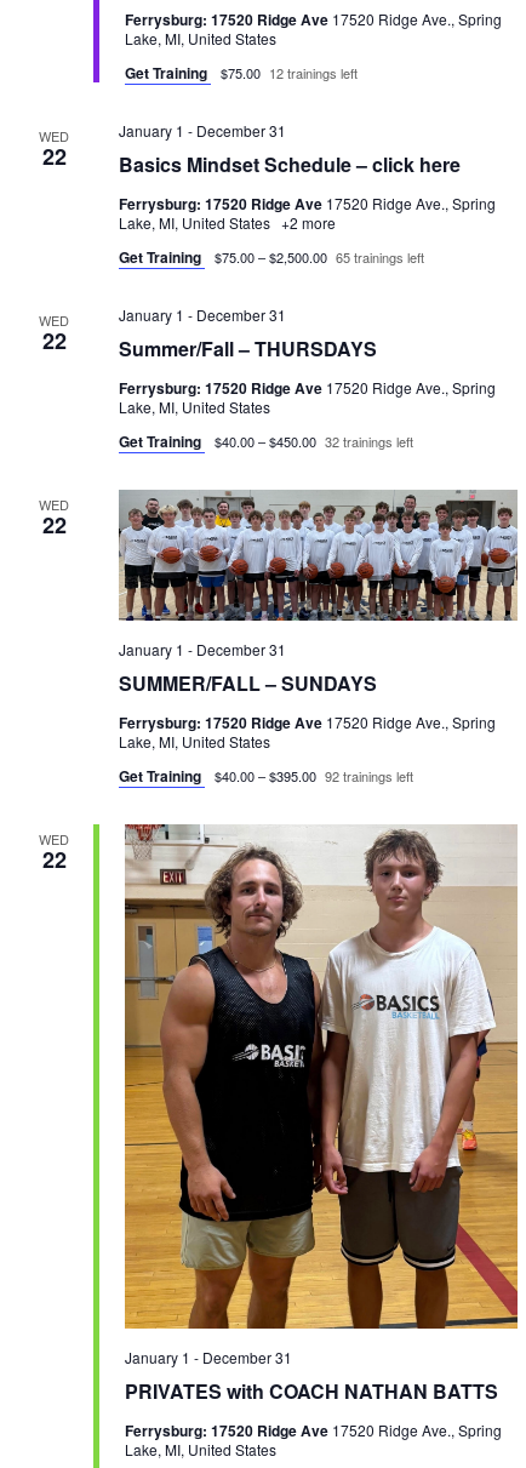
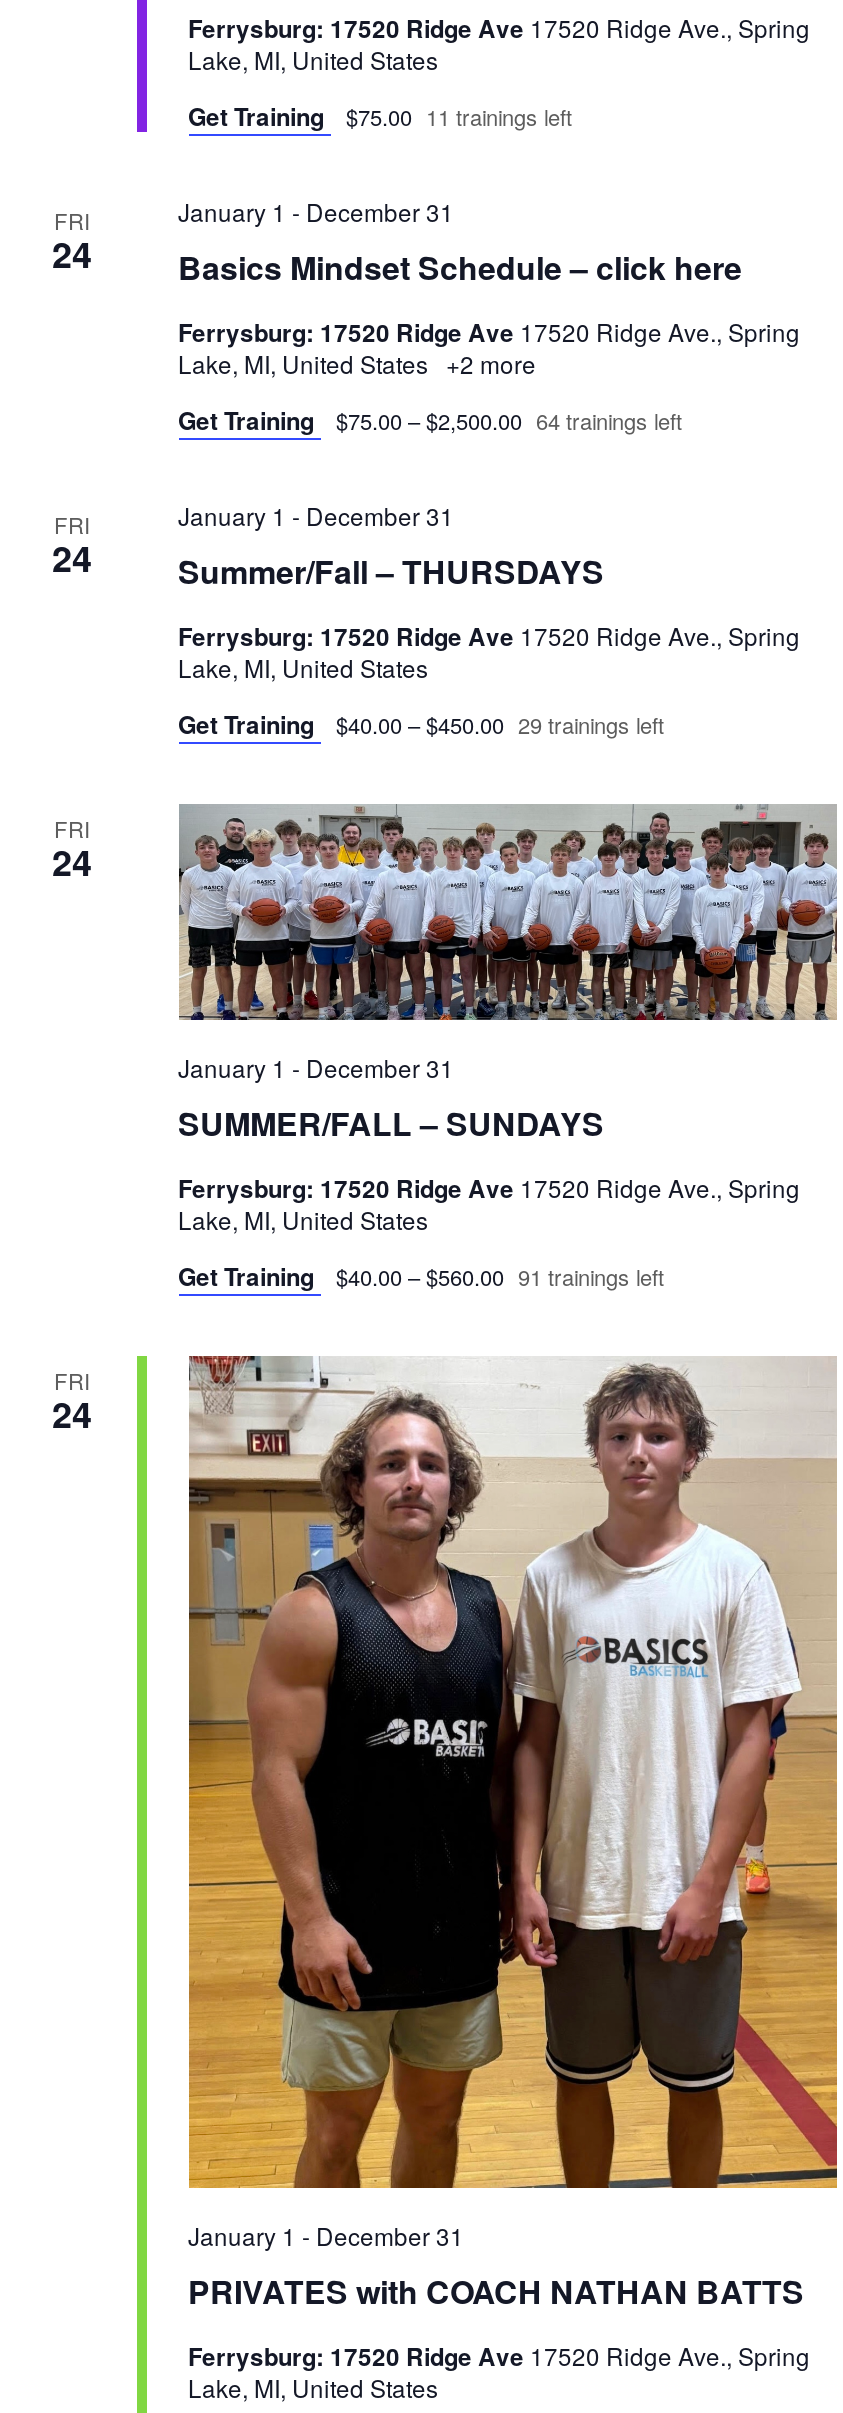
[124,61,357,83] Get Training $75.00 12 trainings left -> [188,97,572,133] Get Training $75.00 11 trainings left
[39,125,69,172] WED | 22 -> [52,203,92,279] FRI | 24
[118,245,424,267] Get Training $75.00 – $2,500.00 65 trainings left -> [178,401,682,437] Get Training $75.00 – $2,500.00 64 trainings left
[39,310,69,356] WED | 22 -> [52,507,92,583] FRI | 24
[118,430,413,452] Get Training $40.00 – $450.00 32 trainings left -> [178,705,664,741] Get Training $40.00 – $450.00 29 trainings left
[39,494,69,540] WED | 22 -> [52,811,92,887] FRI | 24
[118,764,413,786] Get Training $40.00 – $395.00 92 trainings left -> [178,1257,664,1293] Get Training $40.00 – $560.00 91 trainings left
[39,829,69,875] WED | 22 -> [52,1363,92,1439] FRI | 24

